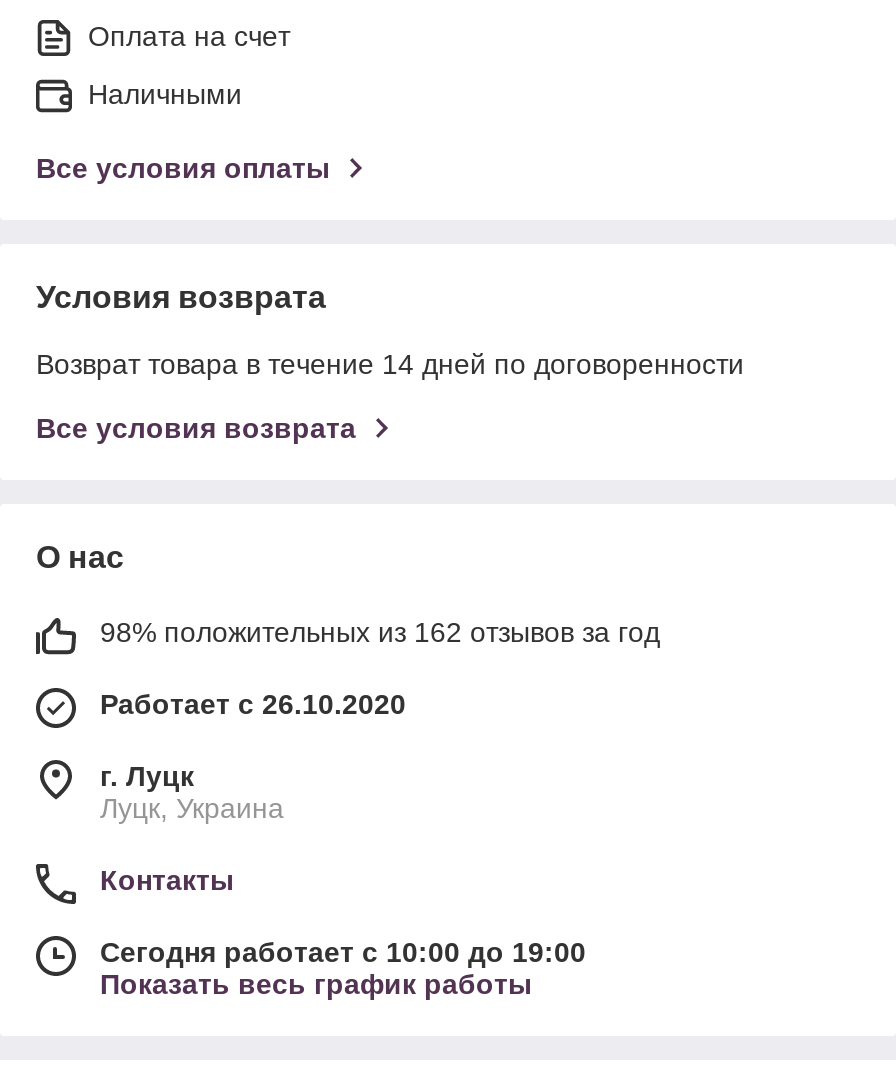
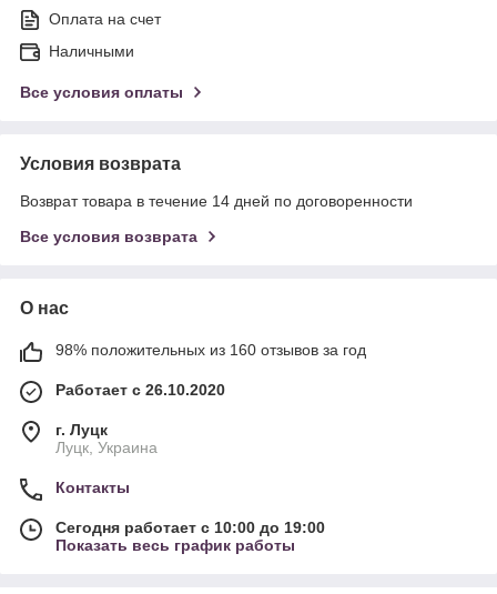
[100,616,660,648] 98% положительных из 162 отзывов за год -> [55,341,366,359] 98% положительных из 160 отзывов за год

